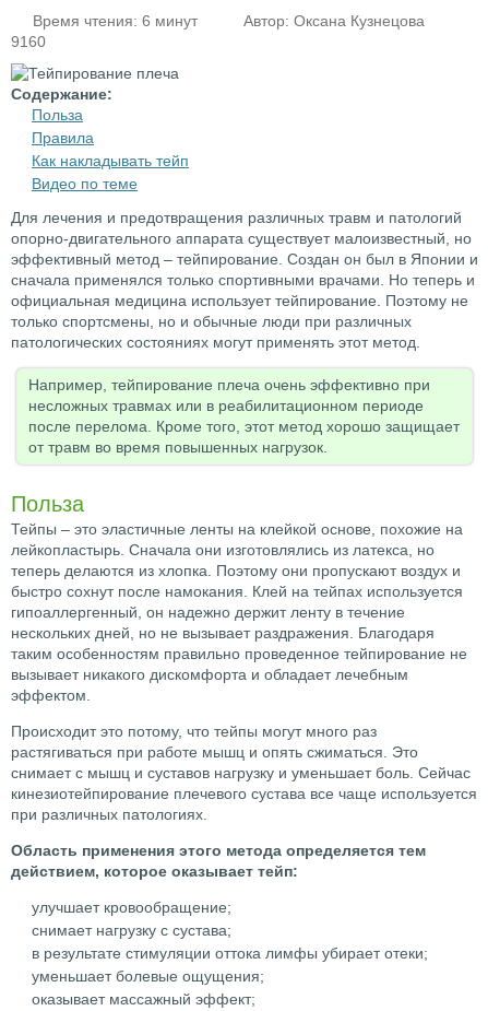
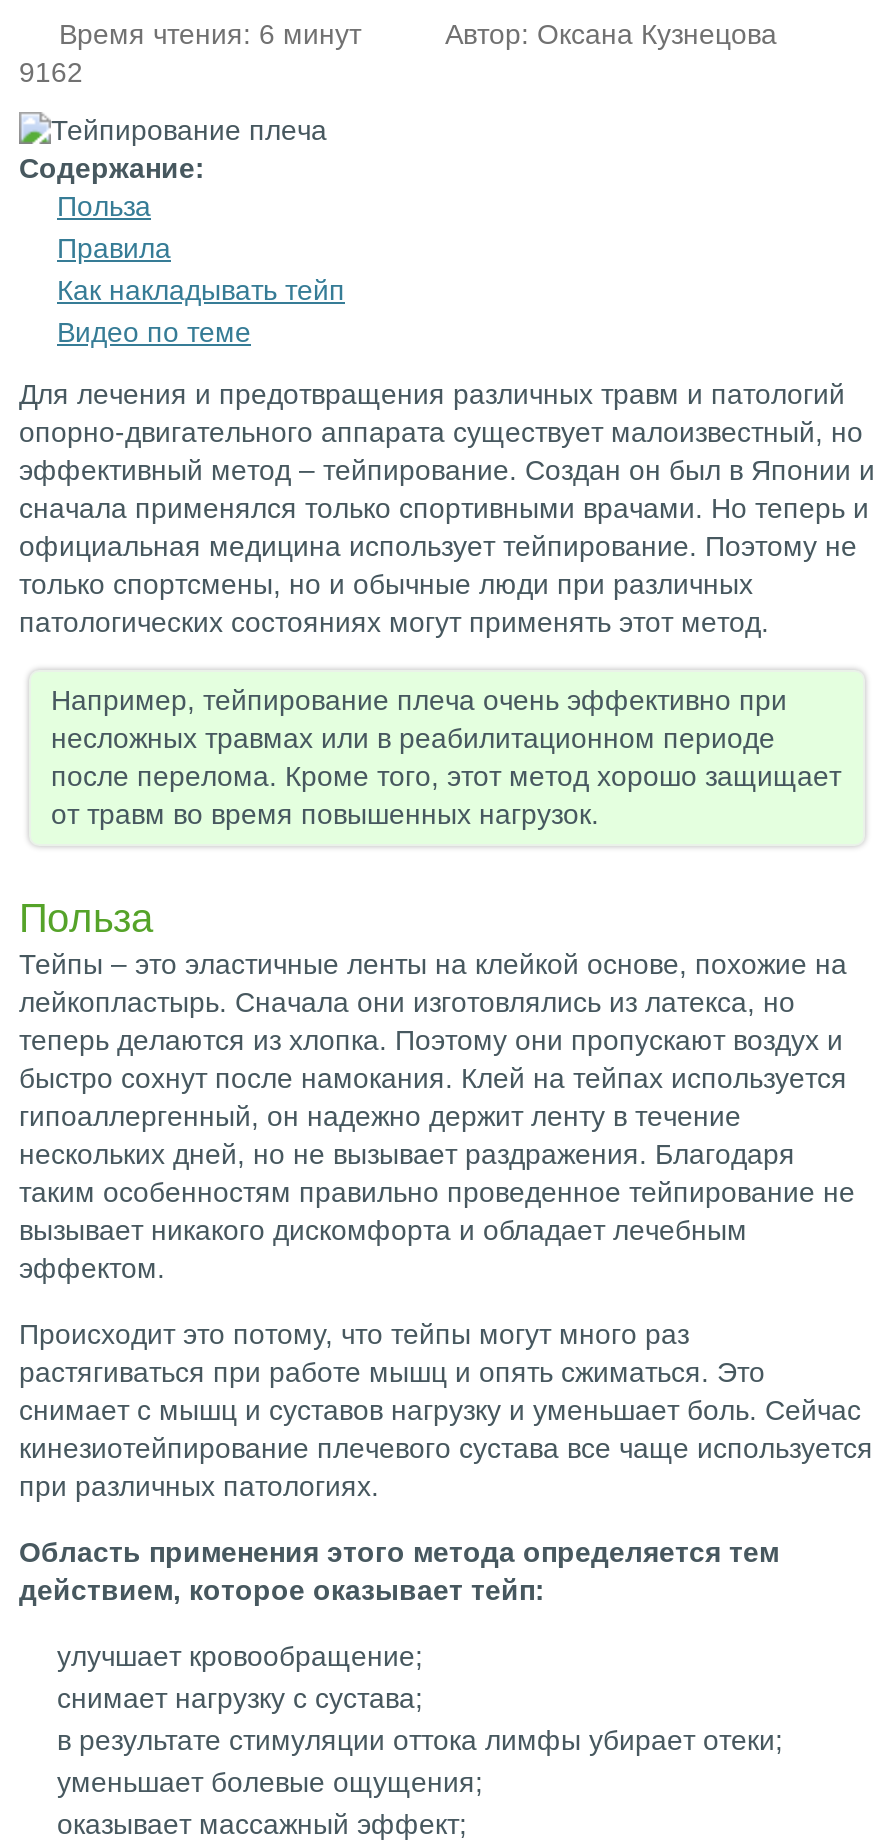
[11,33,46,51] 9160 -> [19,57,83,89] 9162

